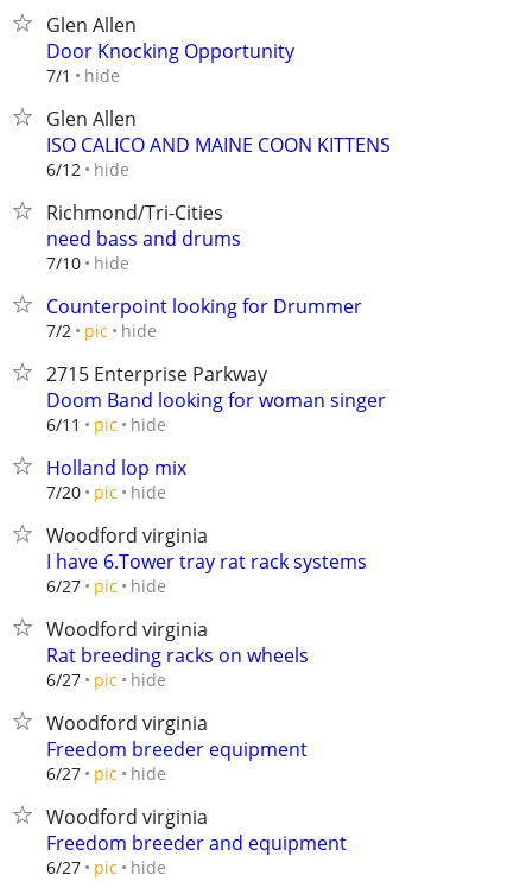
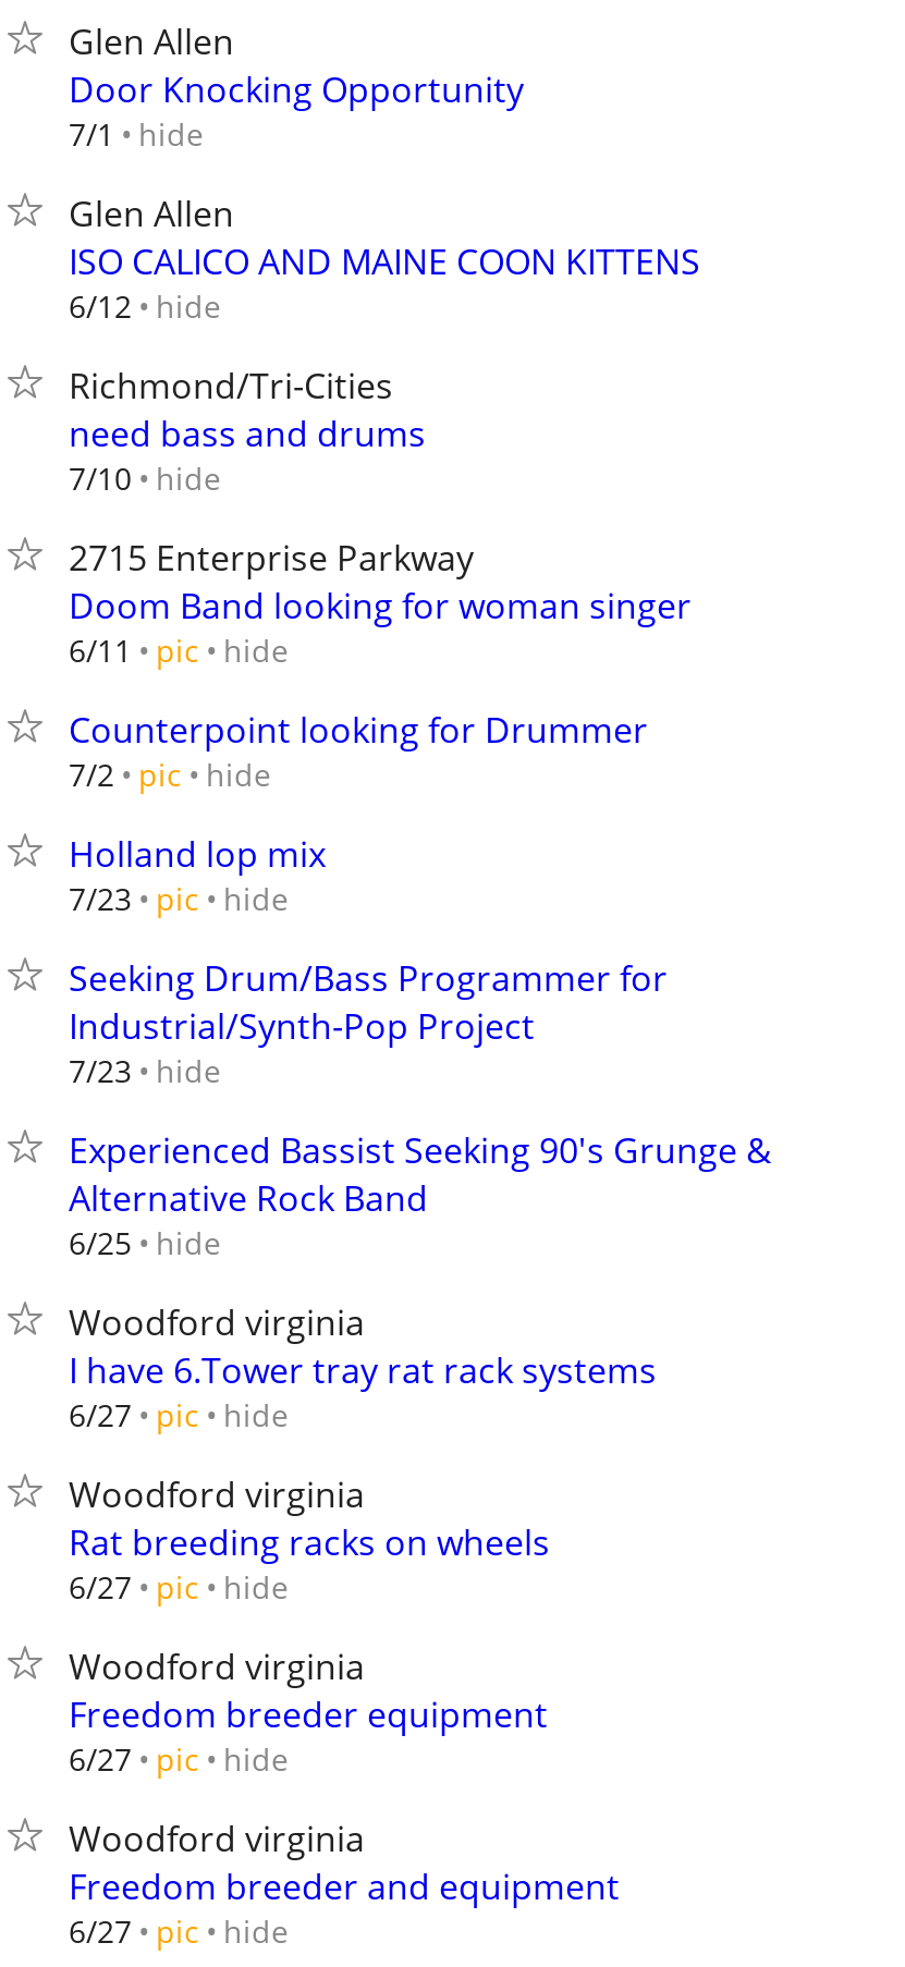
moved [46,293,362,342] -> [69,706,648,795]: Counterpoint looking for Drummer | 7/2 pic hide
moved [46,361,386,436] -> [69,534,692,671]: 2715 Enterprise Parkway | Doom Band looking for woman singer | 6/11 pic hide
[46,480,166,503] 7/20 pic hide -> [69,877,772,1263] 7/23 pic hide | Seeking Drum/Bass Programmer for | Industrial/Synth-Pop Project | 7/23 hide | Experienced Bassist Seeking 90's Grunge & | Alternative Rock Band | 6/25 hide

